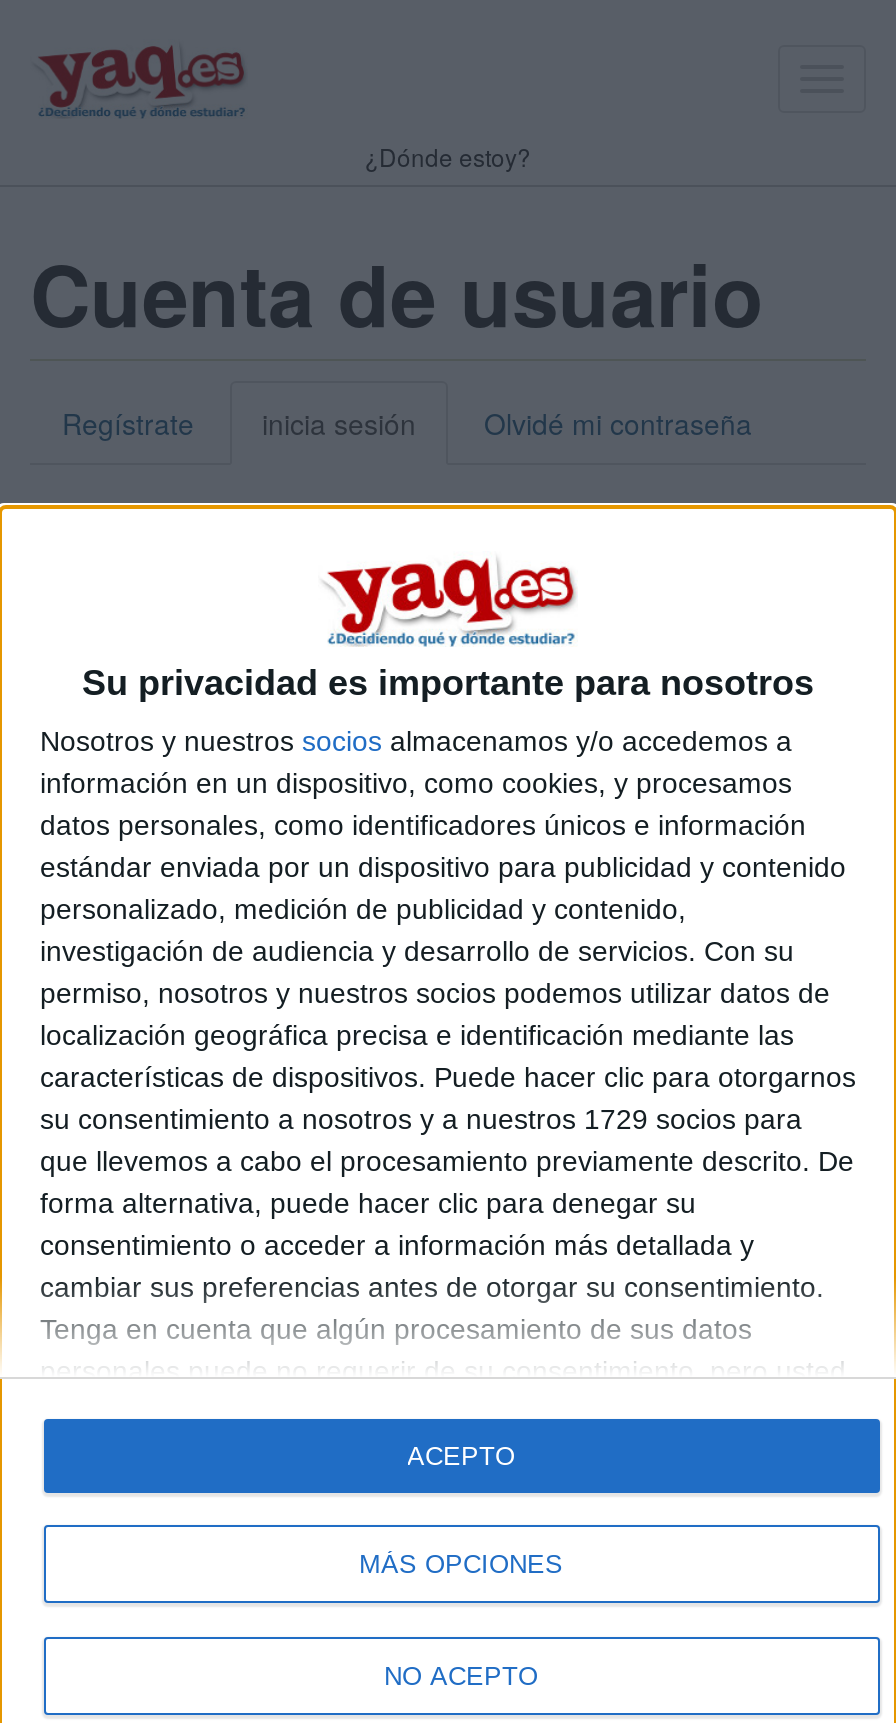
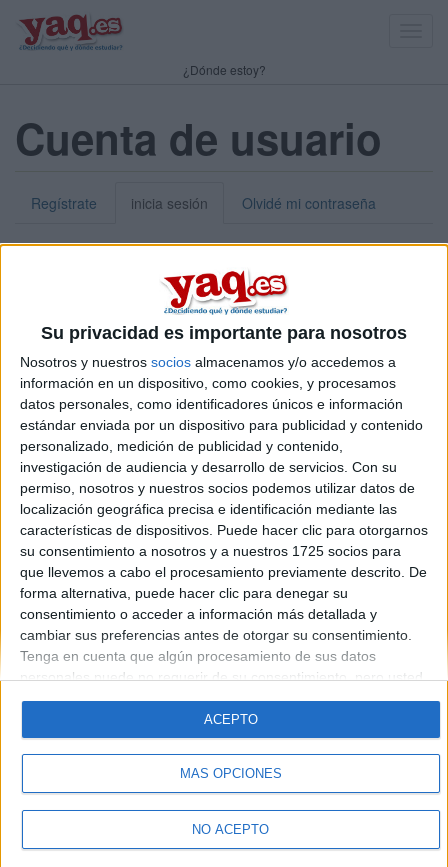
[40,1102,802,1134] su consentimiento a nosotros y a nuestros 1729 socios para -> [20,543,401,559] su consentimiento a nosotros y a nuestros 1725 socios para

